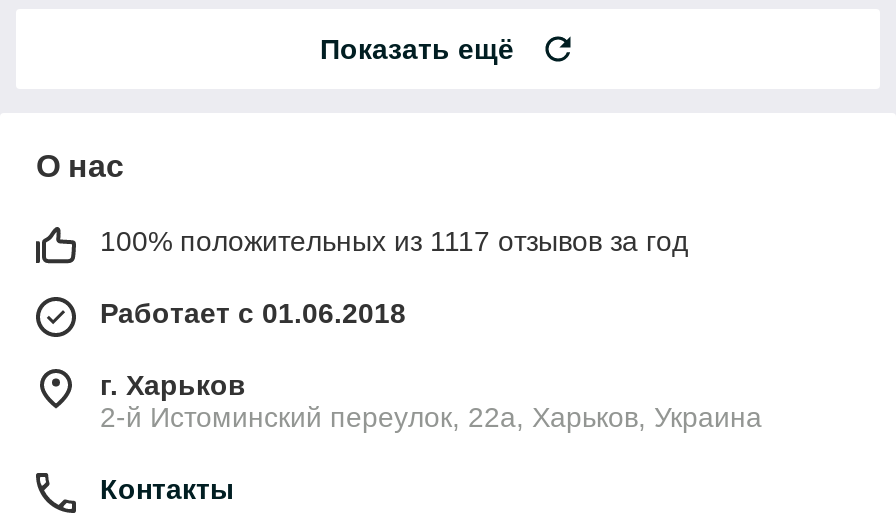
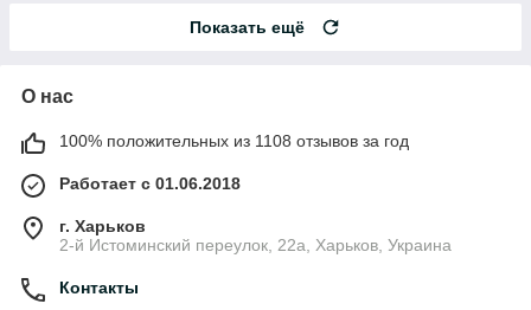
[100,225,688,257] 100% положительных из 1117 отзывов за год -> [59,131,409,150] 100% положительных из 1108 отзывов за год

